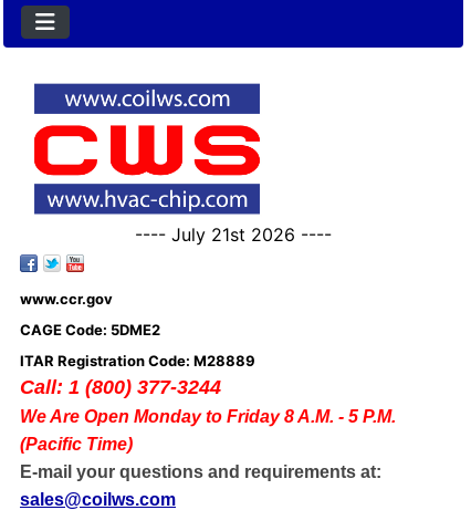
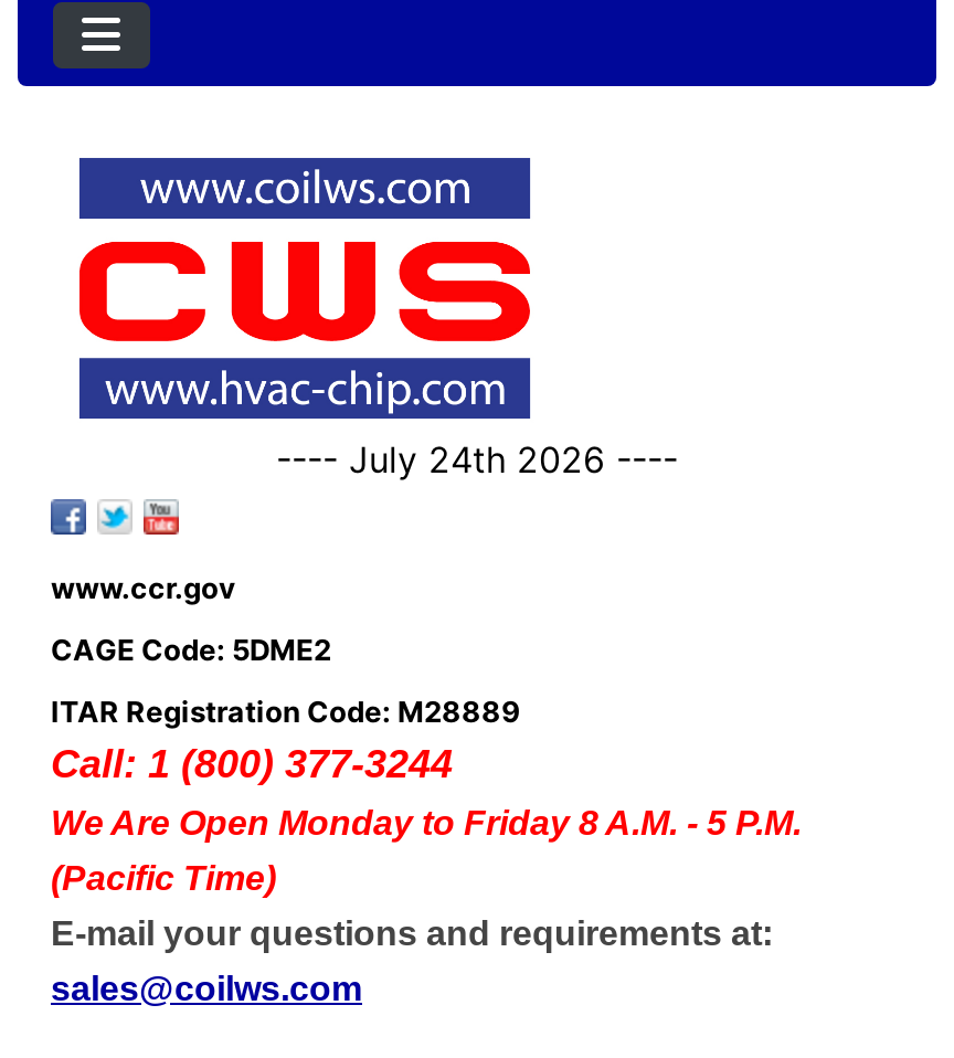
[135,224,332,246] ---- July 21st 2026 ---- -> [276,438,678,482] ---- July 24th 2026 ----

